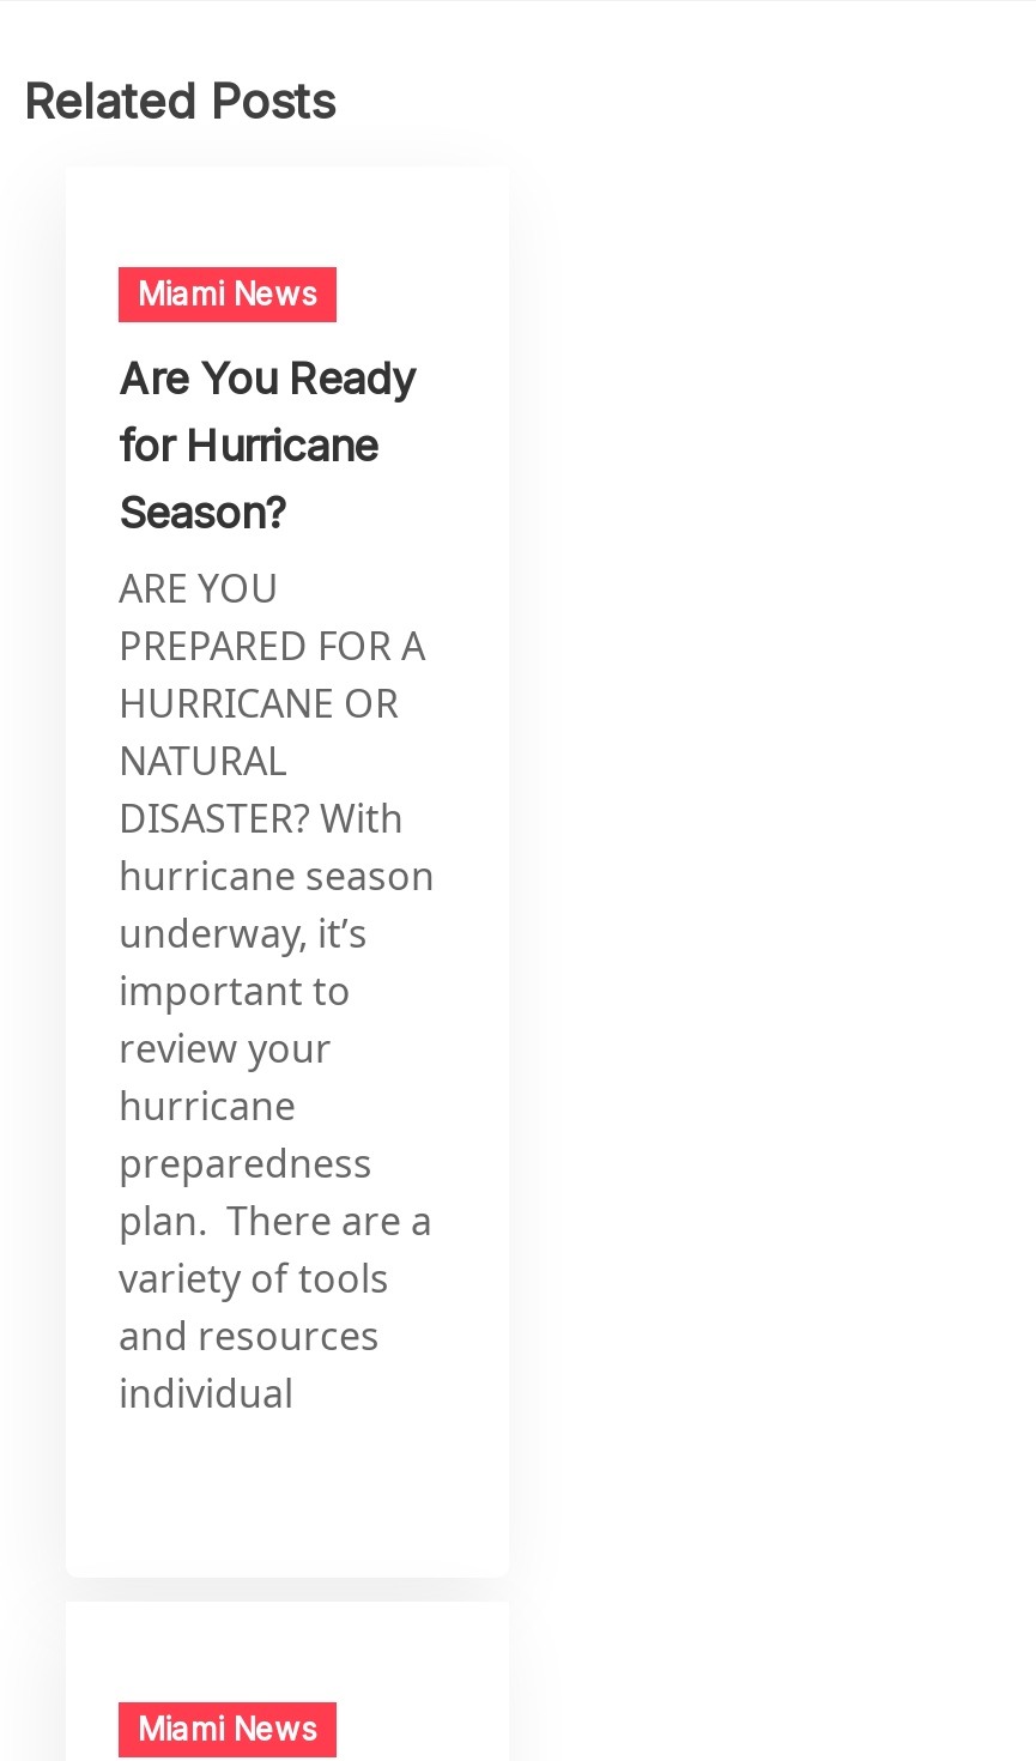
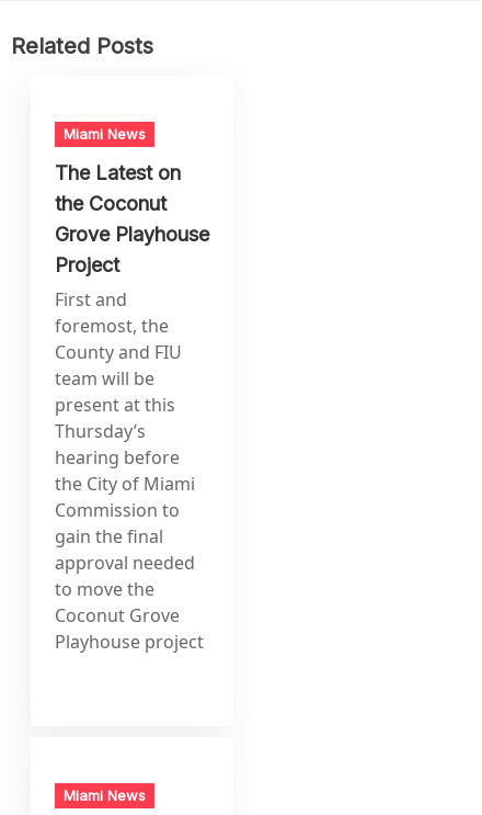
[119,352,416,536] Are You Ready | for Hurricane | Season? -> [55,161,209,276] The Latest on | the Coconut | Grove Playhouse | Project
[119,560,435,1418] ARE YOU | PREPARED FOR A | HURRICANE OR | NATURAL | DISASTER? With | hurricane season | underway, it’s | important to | review your | hurricane | preparedness | plan. There are a | variety of tools | and resources | individual -> [55,287,204,654] First and | foremost, the | County and FIU | team will be | present at this | Thursday’s | hearing before | the City of Miami | Commission to | gain the final | approval needed | to move the | Coconut Grove | Playhouse project

